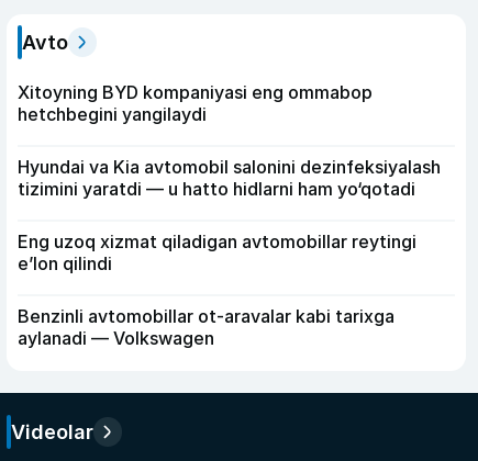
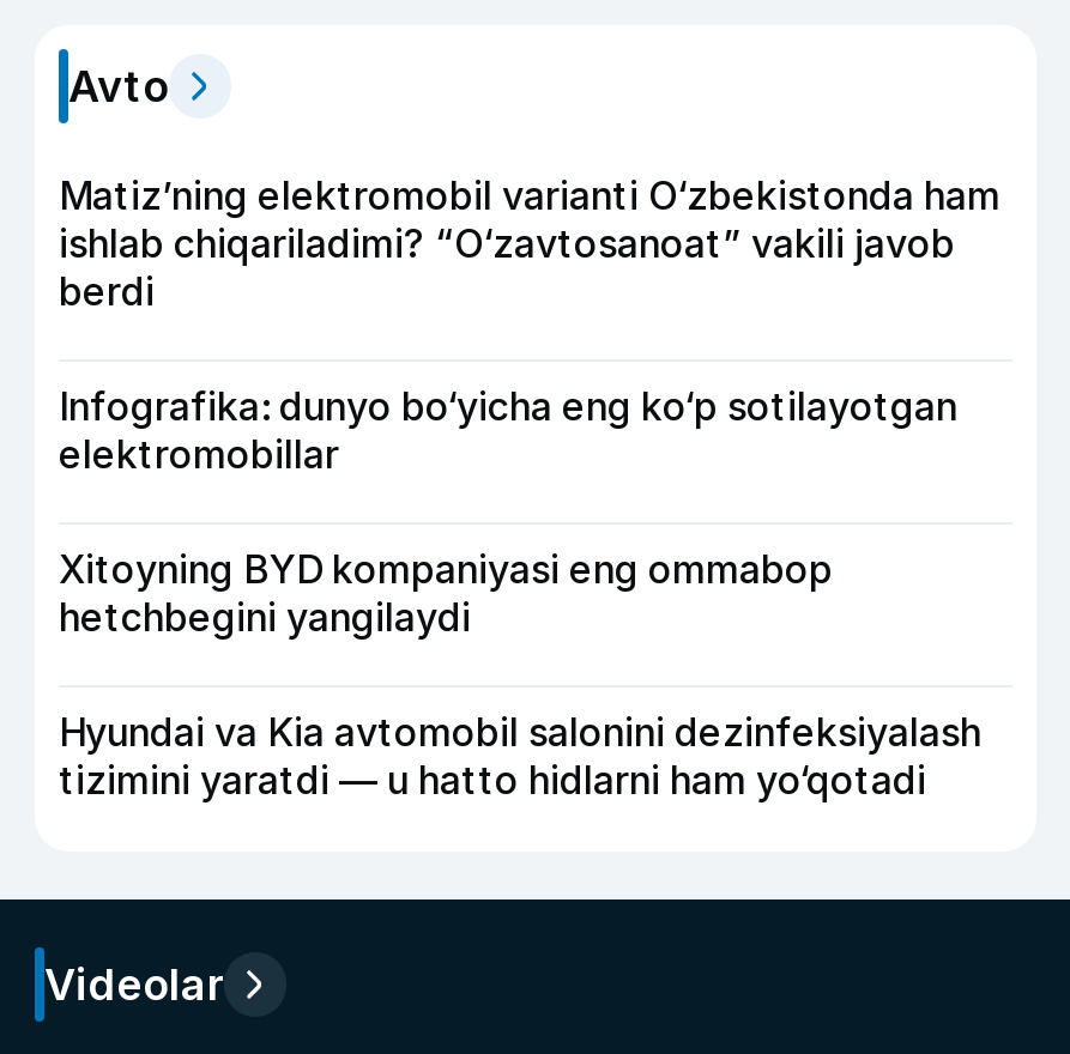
none -> [59,171,1001,478] Matiz’ning elektromobil varianti O‘zbekistonda ham | ishlab chiqariladimi? “O‘zavtosanoat” vakili javob | berdi | Infografika: dunyo bo‘yicha eng ko‘p sotilayotgan | elektromobillar
moved [18,81,441,200] -> [59,545,981,804]: Xitoyning BYD kompaniyasi eng ommabop | hetchbegini yangilaydi | Hyundai va Kia avtomobil salonini dezinfeksiyalash | tizimini yaratdi — u hatto hidlarni ham yo‘qotadi
[18,231,416,349] Eng uzoq xizmat qiladigan avtomobillar reytingi | e’lon qilindi | Benzinli avtomobillar ot-aravalar kabi tarixga | aylanadi — Volkswagen -> none

